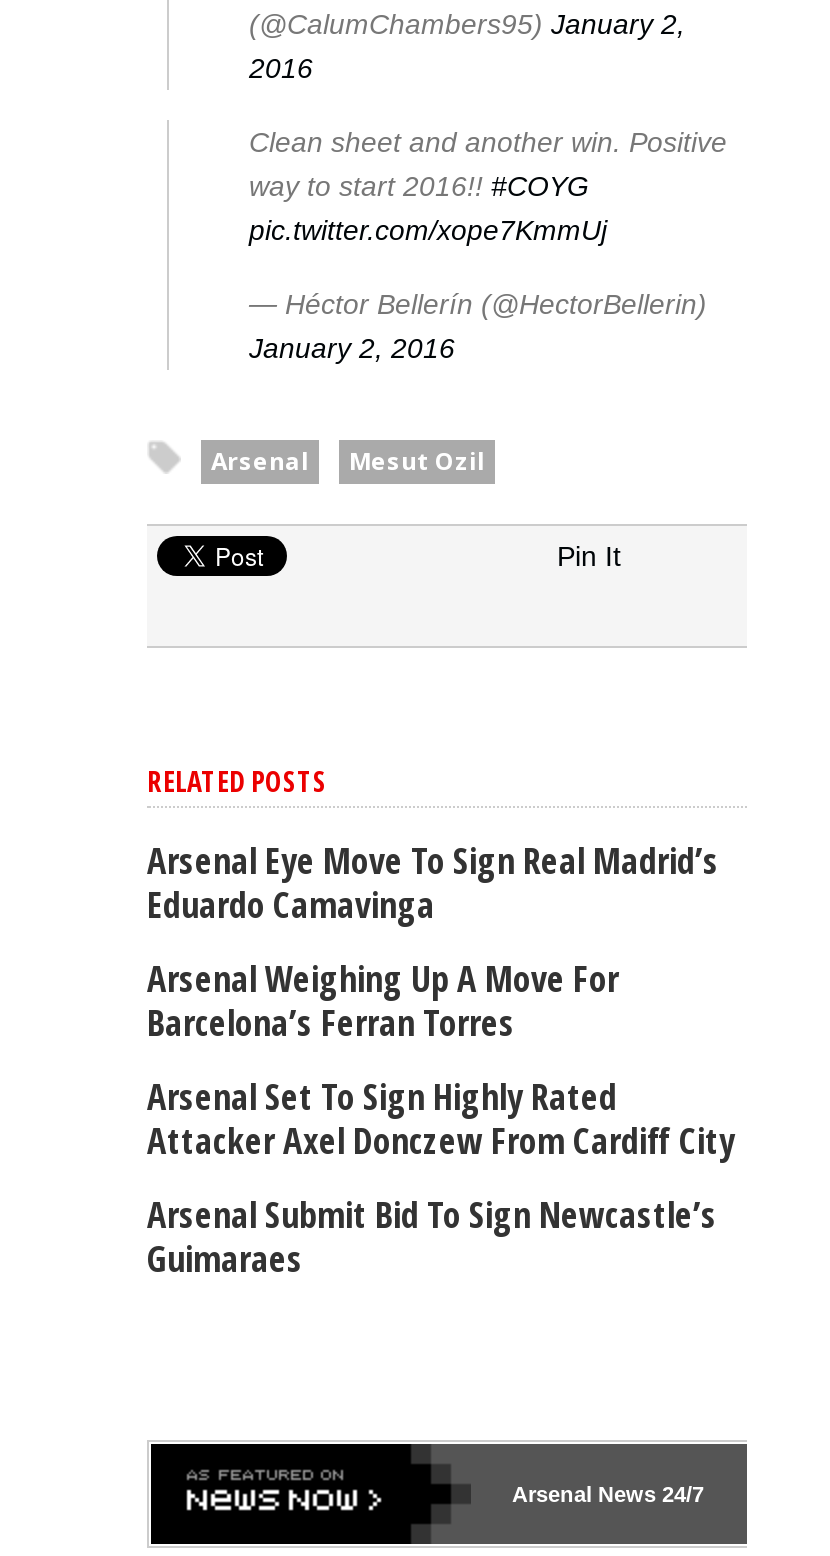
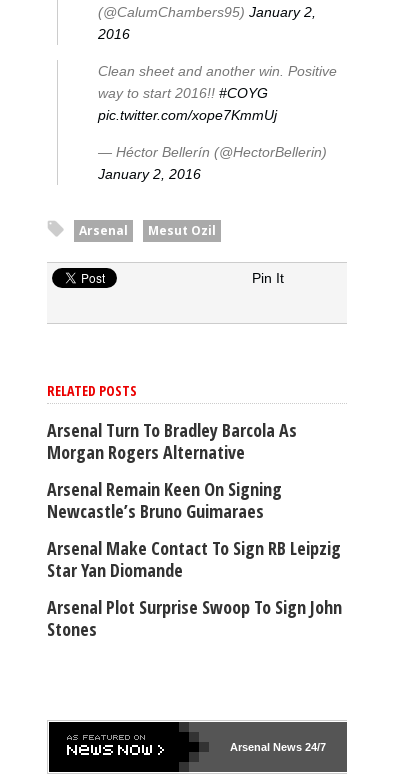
[147,836,719,928] Arsenal Eye Move To Sign Real Madrid’s | Eduardo Camavinga -> [47,418,297,464] Arsenal Turn To Bradley Barcola As | Morgan Rogers Alternative
[147,954,619,1046] Arsenal Weighing Up A Move For | Barcelona’s Ferran Torres -> [47,477,282,523] Arsenal Remain Keen On Signing | Newcastle’s Bruno Guimaraes
[147,1072,735,1164] Arsenal Set To Sign Highly Rated | Attacker Axel Donczew From Cardiff City -> [47,536,341,582] Arsenal Make Contact To Sign RB Leipzig | Star Yan Diomande
[147,1190,717,1282] Arsenal Submit Bid To Sign Newcastle’s | Guimaraes -> [47,595,342,641] Arsenal Plot Surprise Swoop To Sign John | Stones

